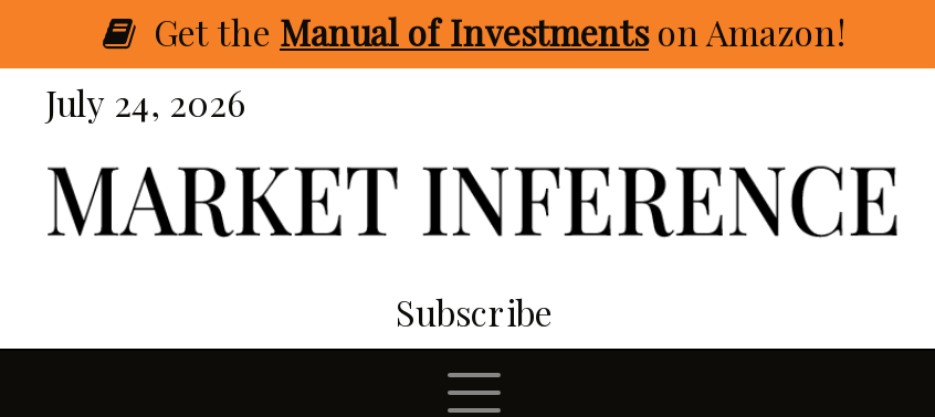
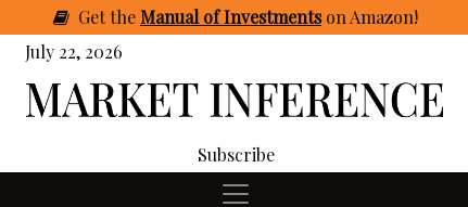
[45,79,246,126] July 24, 2026 -> [25,40,123,63] July 22, 2026

